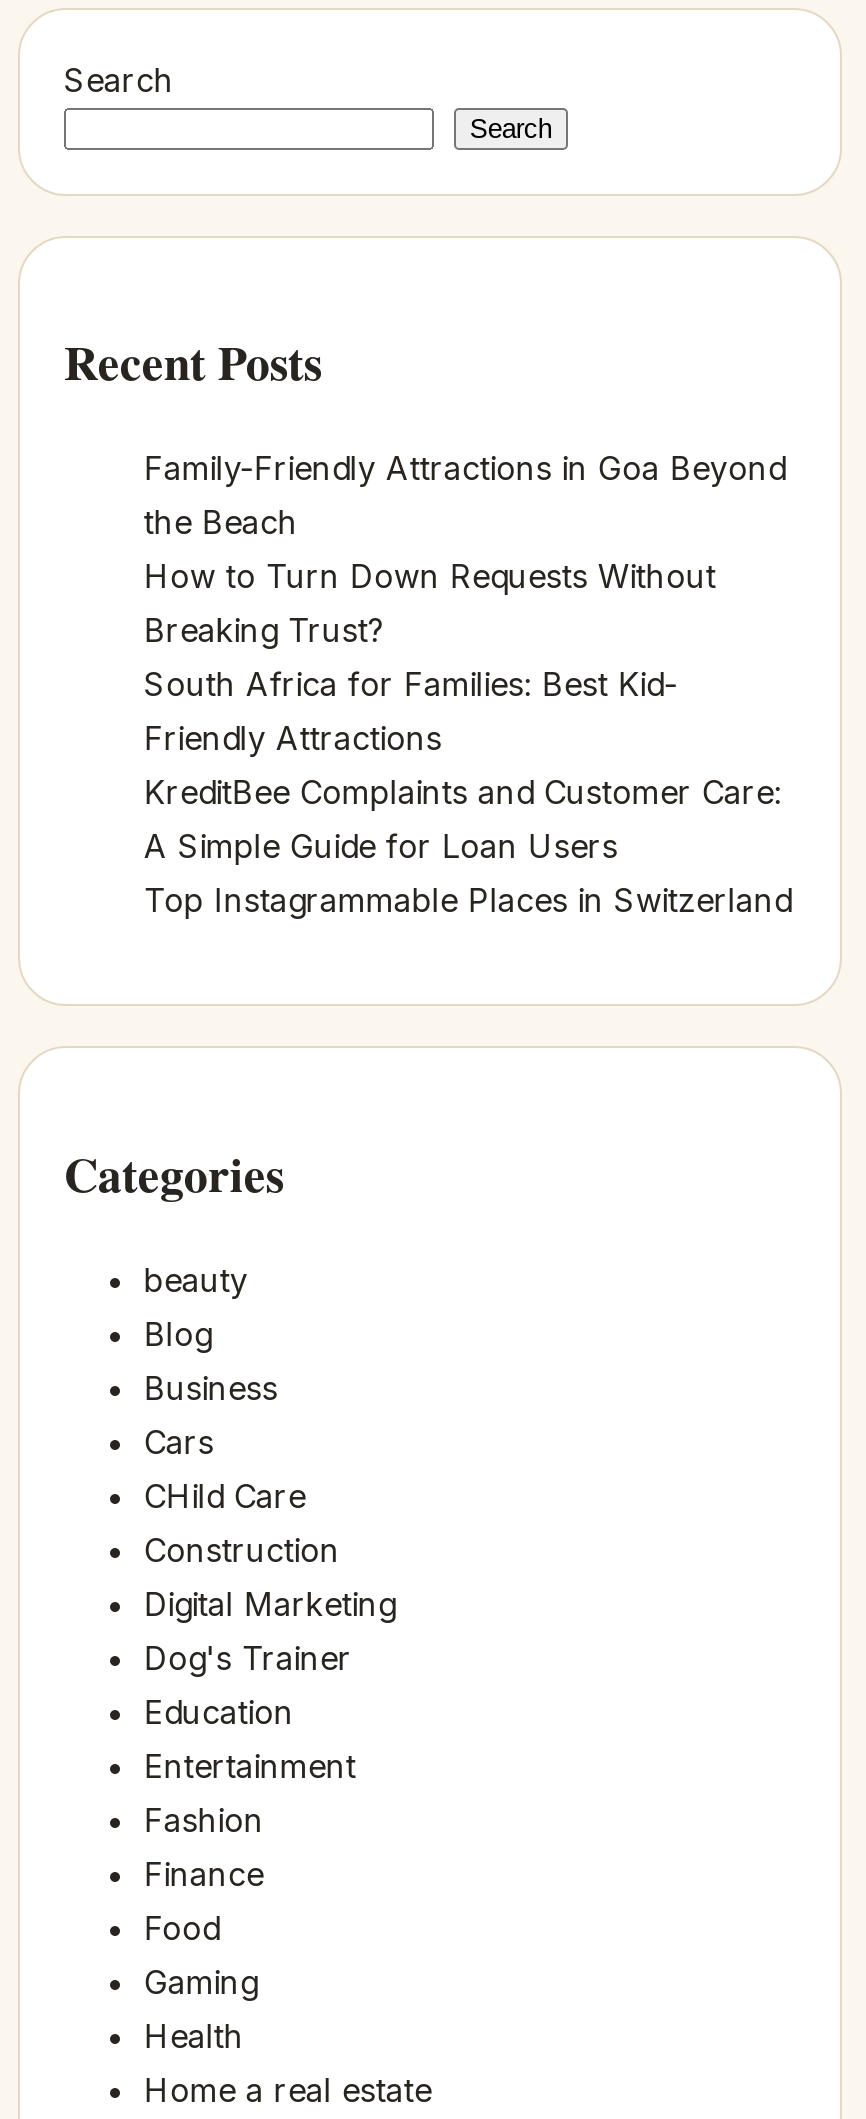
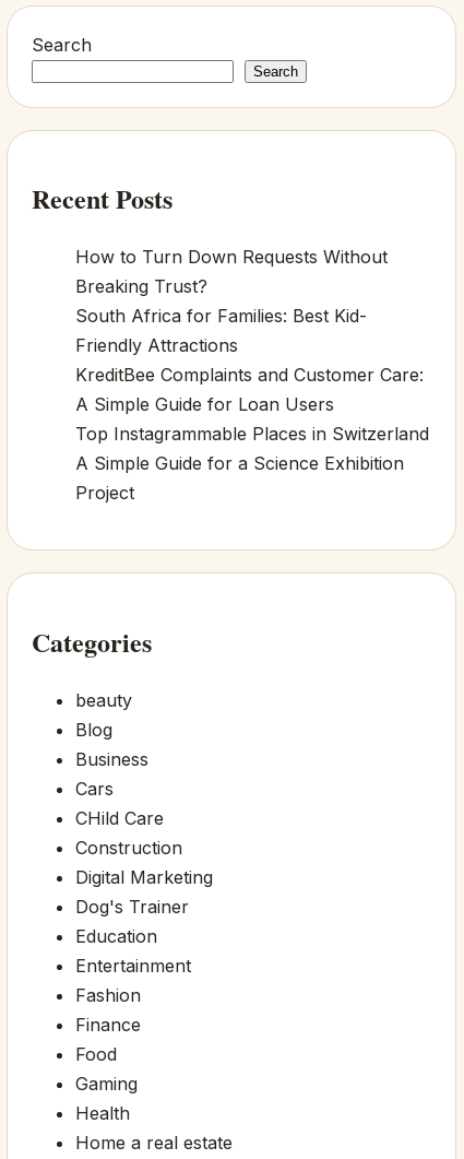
[144,449,786,543] Family-Friendly Attractions in Goa Beyond | the Beach -> none
moved [144,557,792,921] -> [75,246,429,445]: How to Turn Down Requests Without | Breaking Trust? | South Africa for Families: Best Kid- | Friendly Attractions | KreditBee Complaints and Customer Care: | A Simple Guide for Loan Users | Top Instagrammable Places in Switzerland
none -> [75,453,404,504] A Simple Guide for a Science Exhibition | Project

